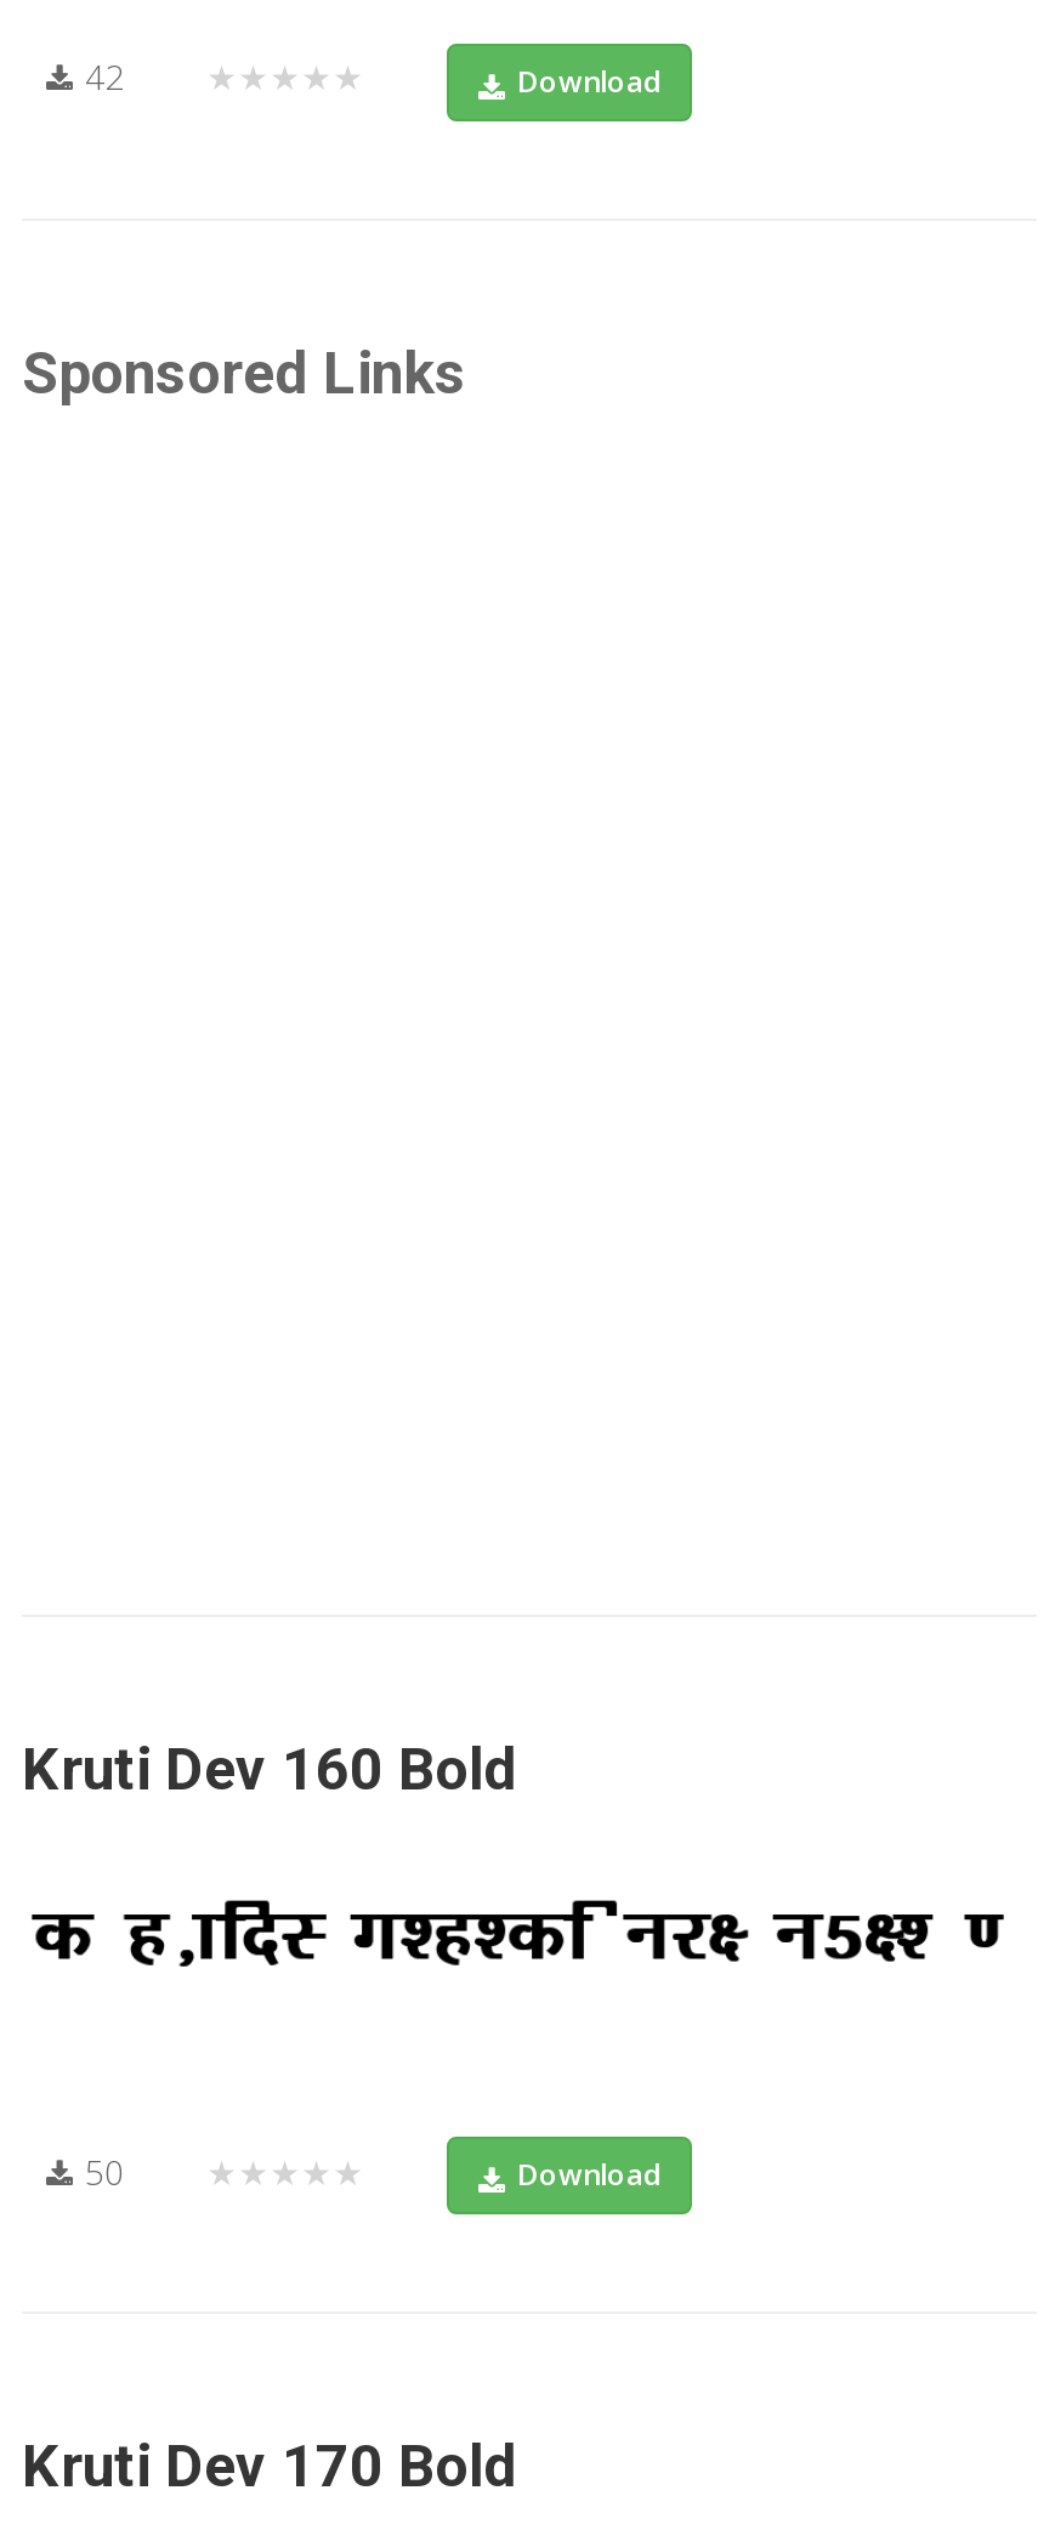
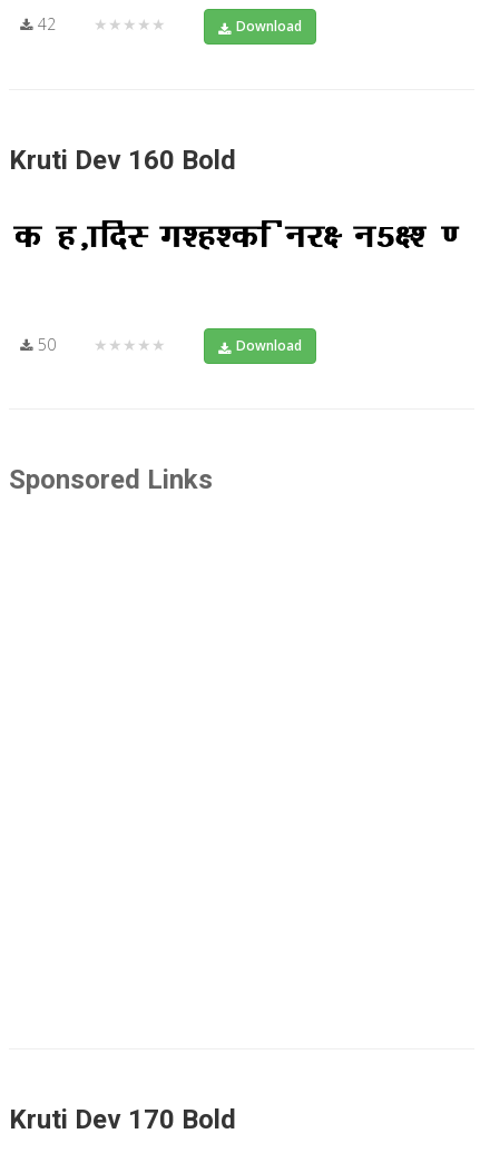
moved [22,339,466,407] -> [9,464,213,495]: Sponsored Links
moved [22,1735,660,2195] -> [9,144,302,355]: Kruti Dev 160 Bold | 50 | Download

